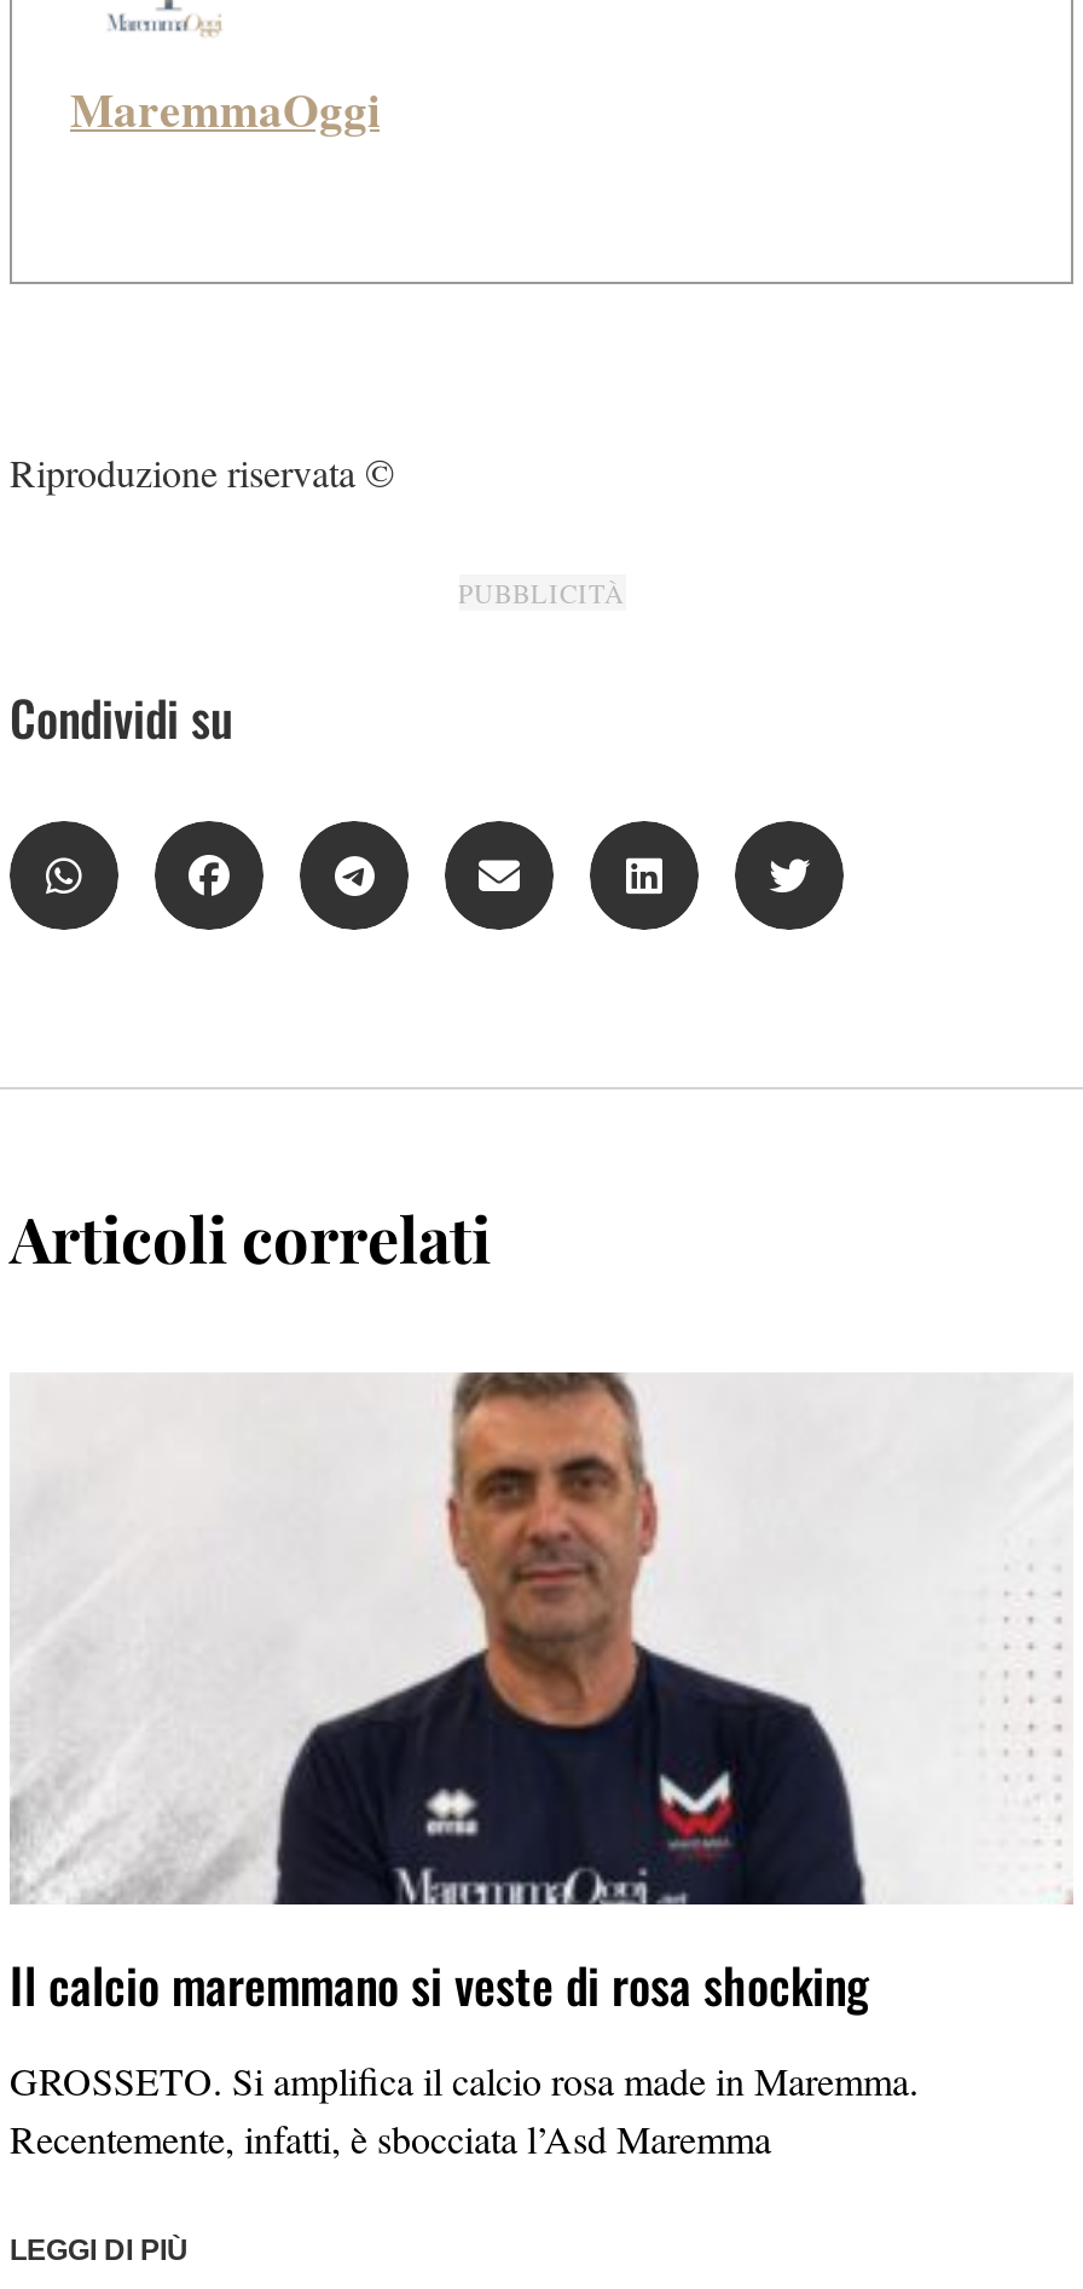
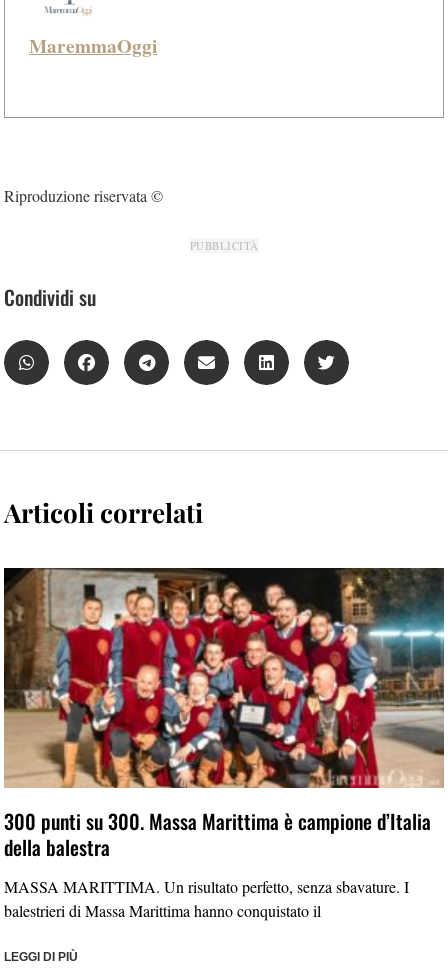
[10,1371,1073,2021] [image] | Il calcio maremmano si veste di rosa shocking -> [3,567,445,862] [image] | 300 punti su 300. Massa Marittima è campione d’Italia | della balestra
[10,2055,919,2164] GROSSETO. Si amplifica il calcio rosa made in Maremma. | Recentemente, infatti, è sbocciata l’Asd Maremma -> [4,876,409,921] MASSA MARITTIMA. Un risultato perfetto, senza sbavature. I | balestrieri di Massa Marittima hanno conquistato il

